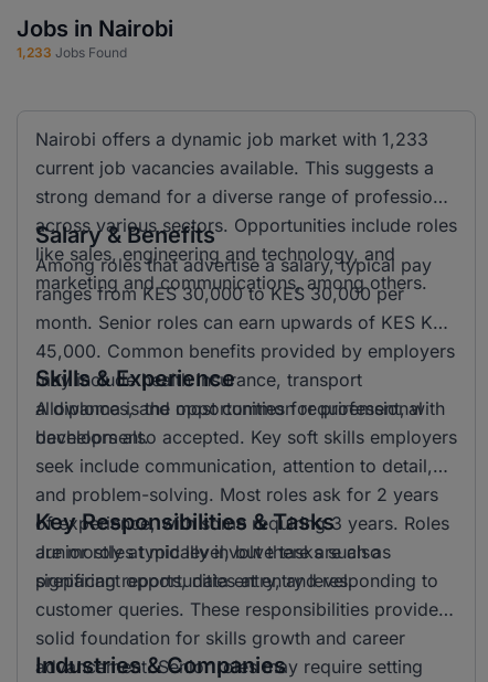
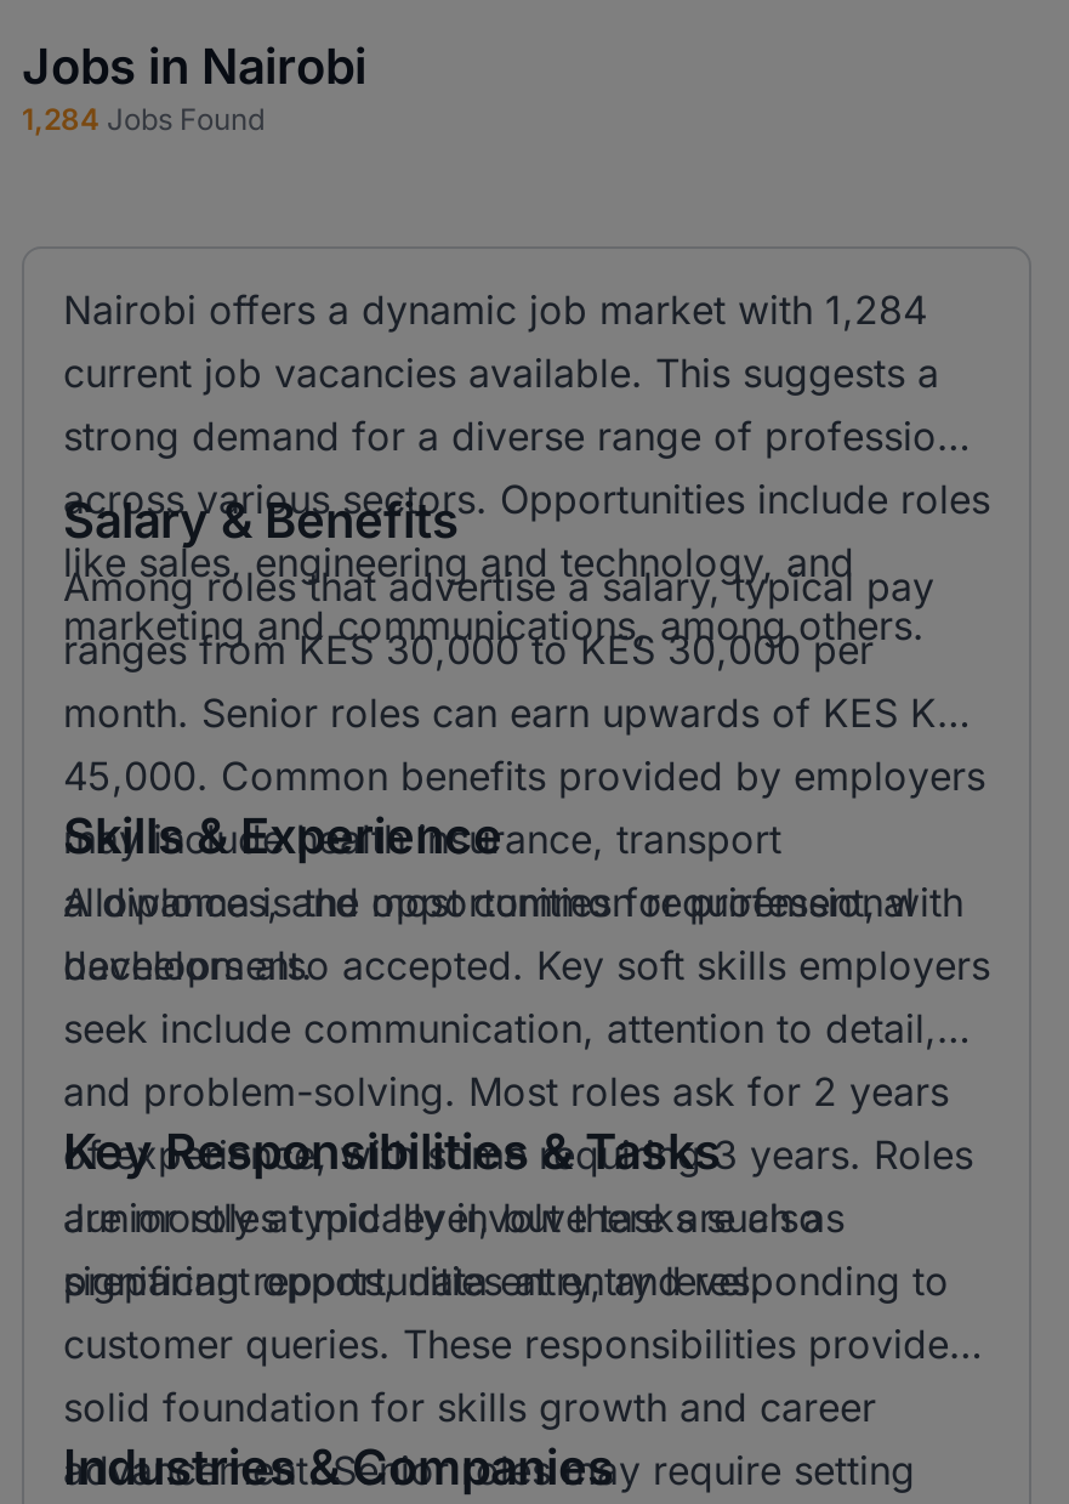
[17,44,127,61] 1,233 Jobs Found -> [22,101,265,137] 1,284 Jobs Found
[35,128,428,150] Nairobi offers a dynamic job market with 1,233 -> [63,285,927,334] Nairobi offers a dynamic job market with 1,284

